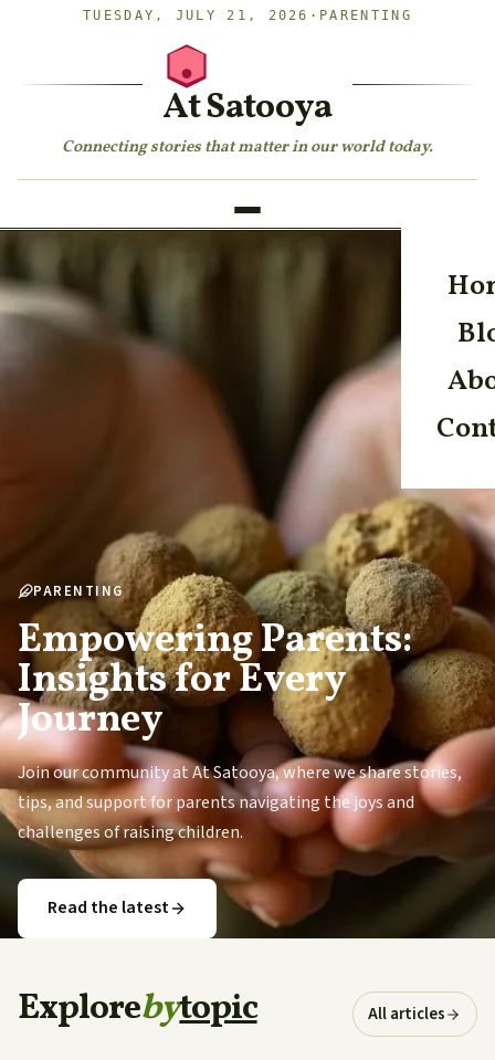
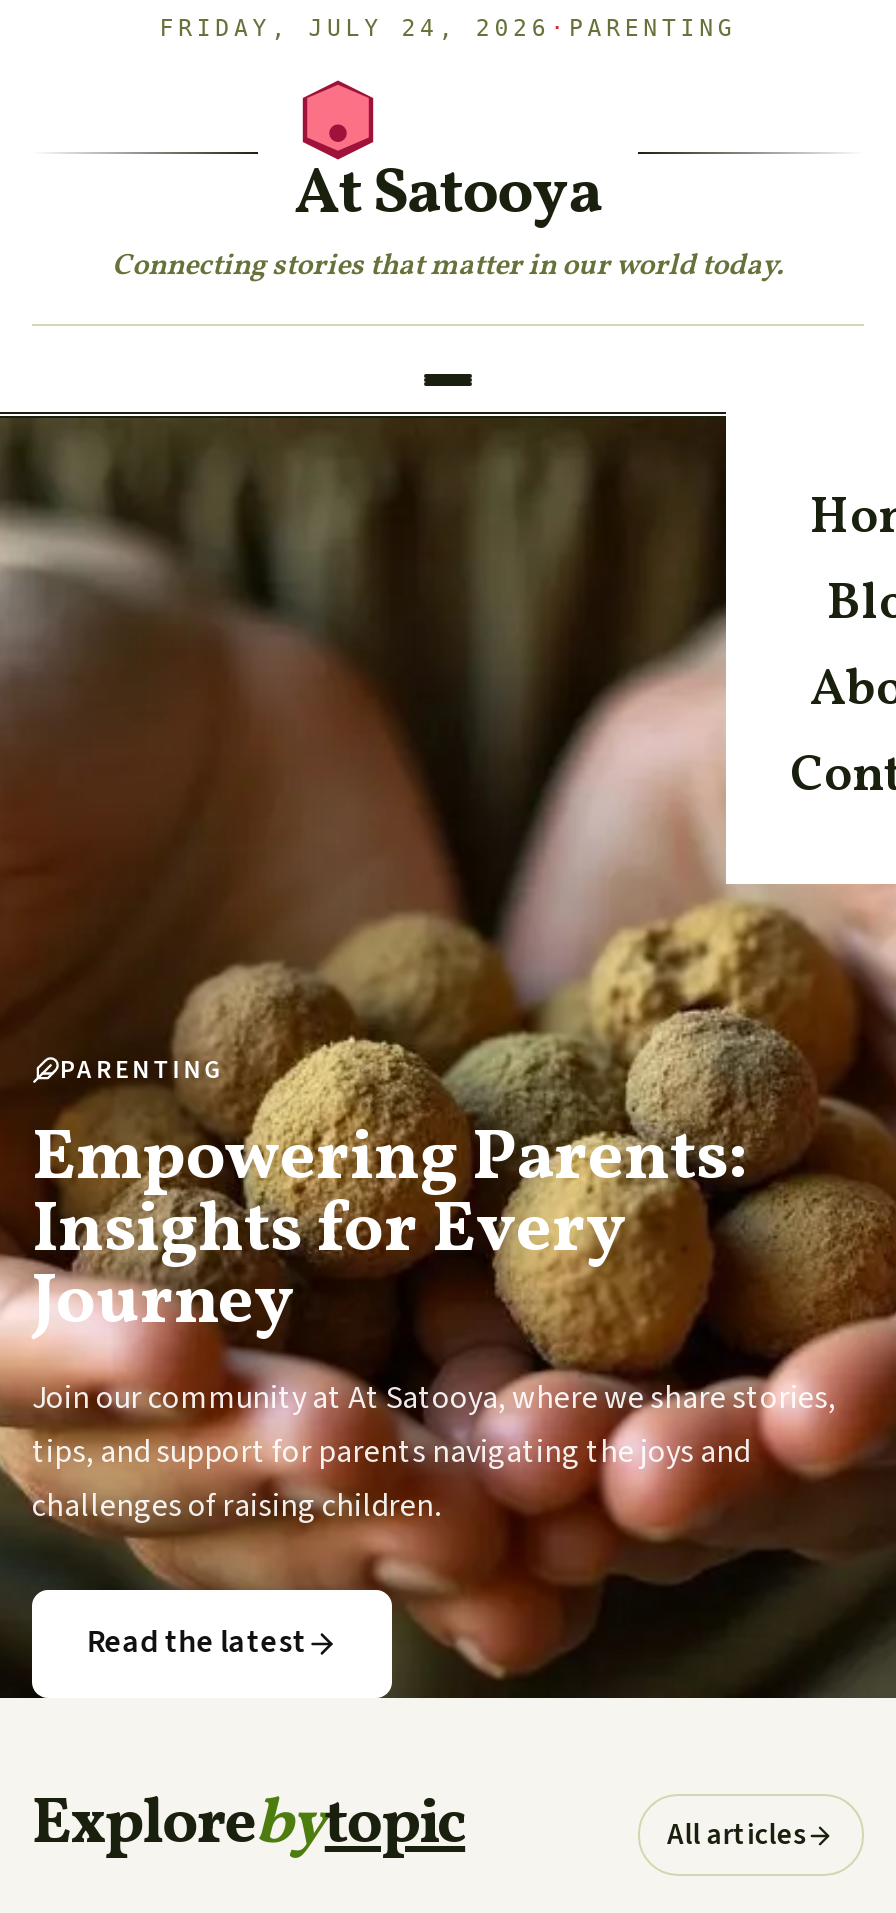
[83,8,412,23] TUESDAY, JULY 21, 2026 · PARENTING -> [160,14,736,42] FRIDAY, JULY 24, 2026 · PARENTING

